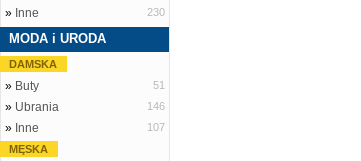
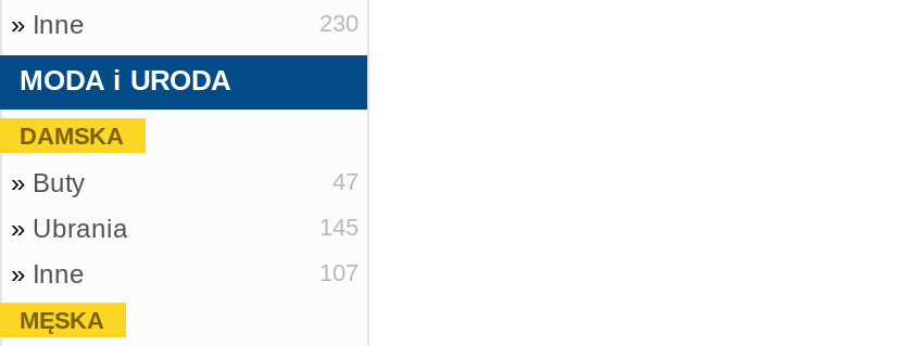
[153,79,165,91] 51 -> [332,168,359,194] 47
[147,100,165,112] 146 -> [319,214,359,240] 145

